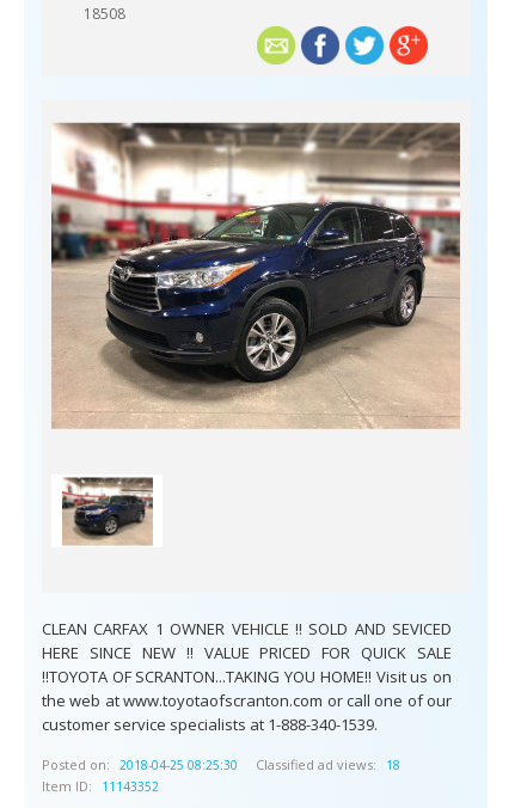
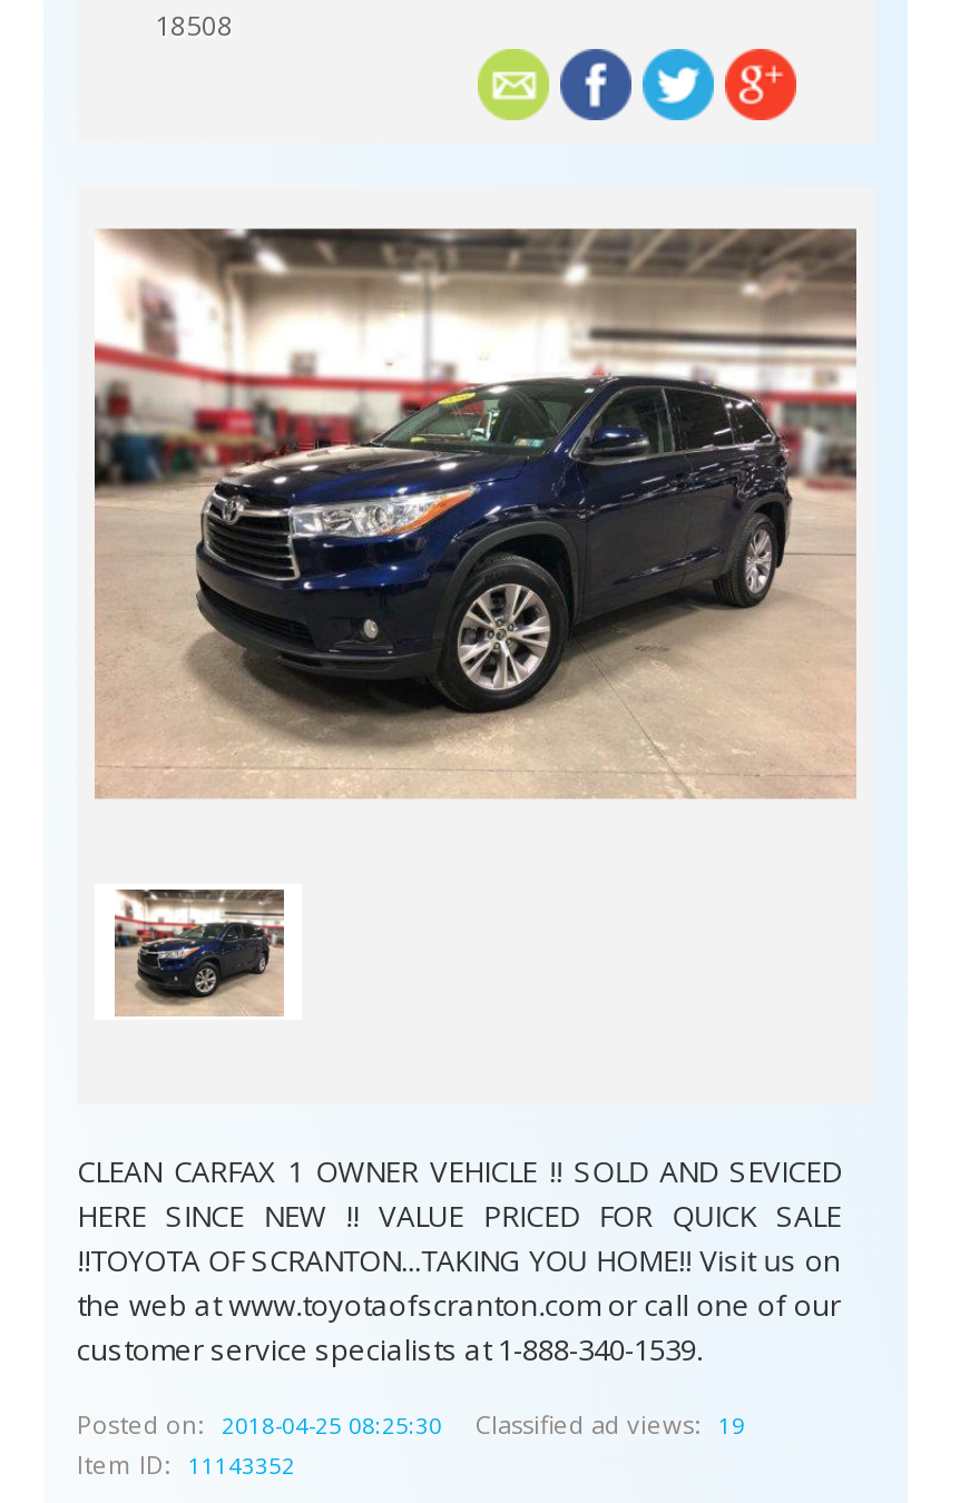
[256,756,400,773] Classified ad views: 18 -> [476,1407,745,1441] Classified ad views: 19

